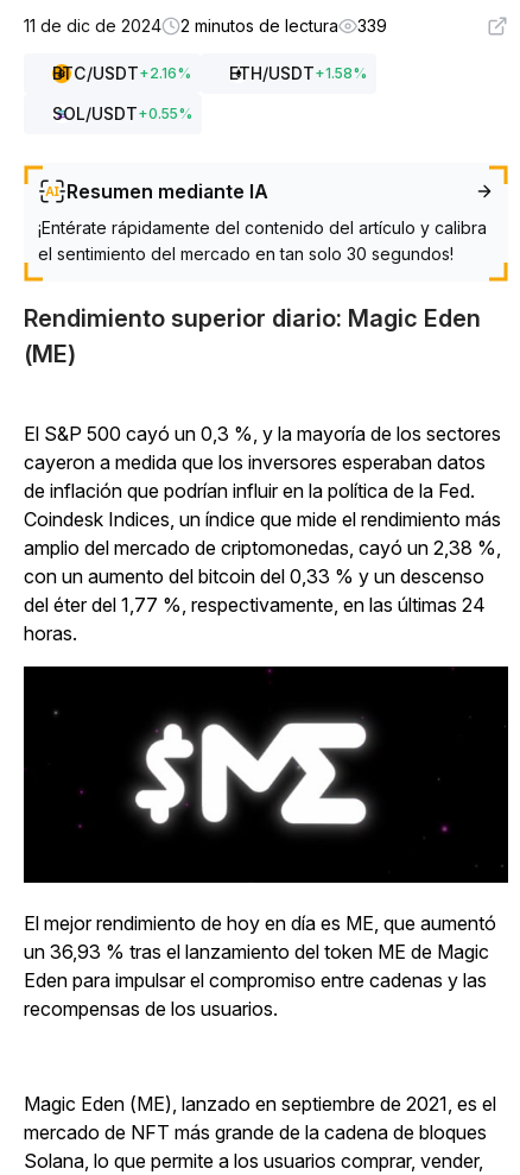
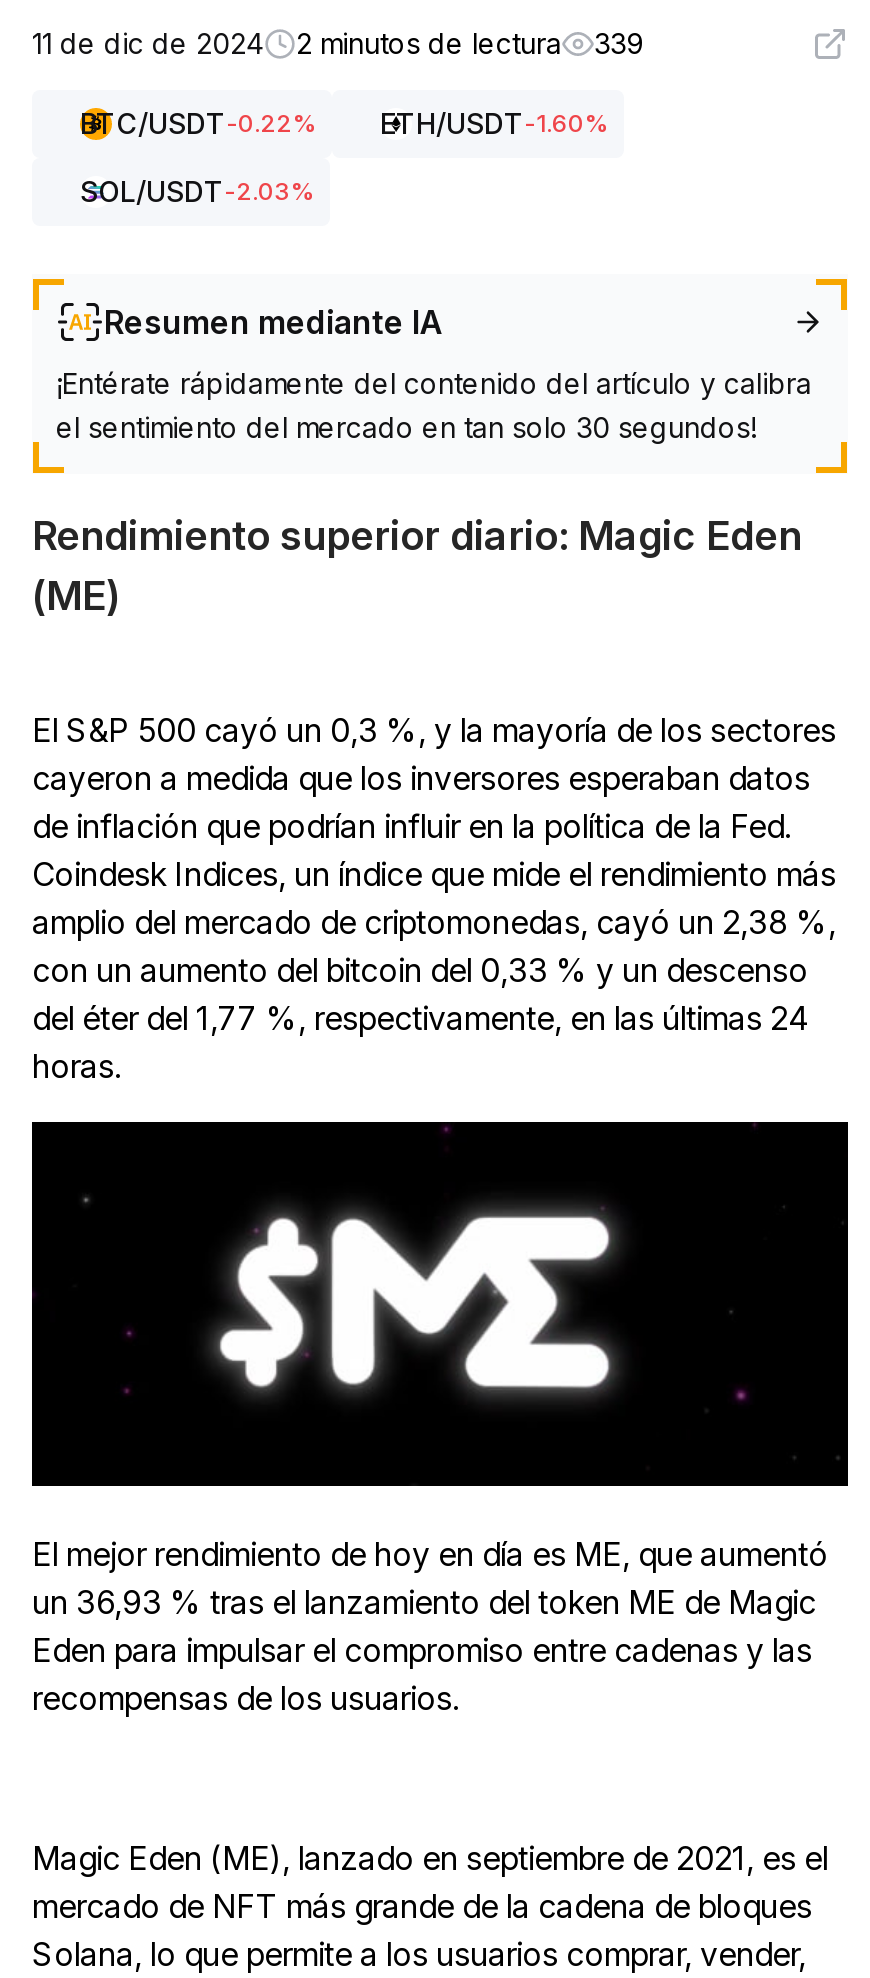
[52,63,367,83] BTC/USDT + 2.16% | ETH/USDT + 1.58% -> [80,106,608,140] BTC/USDT-0.22% | ETH/USDT-1.60%
[52,103,192,124] SOL/USDT + 0.55% -> [80,174,314,208] SOL/USDT-2.03%

